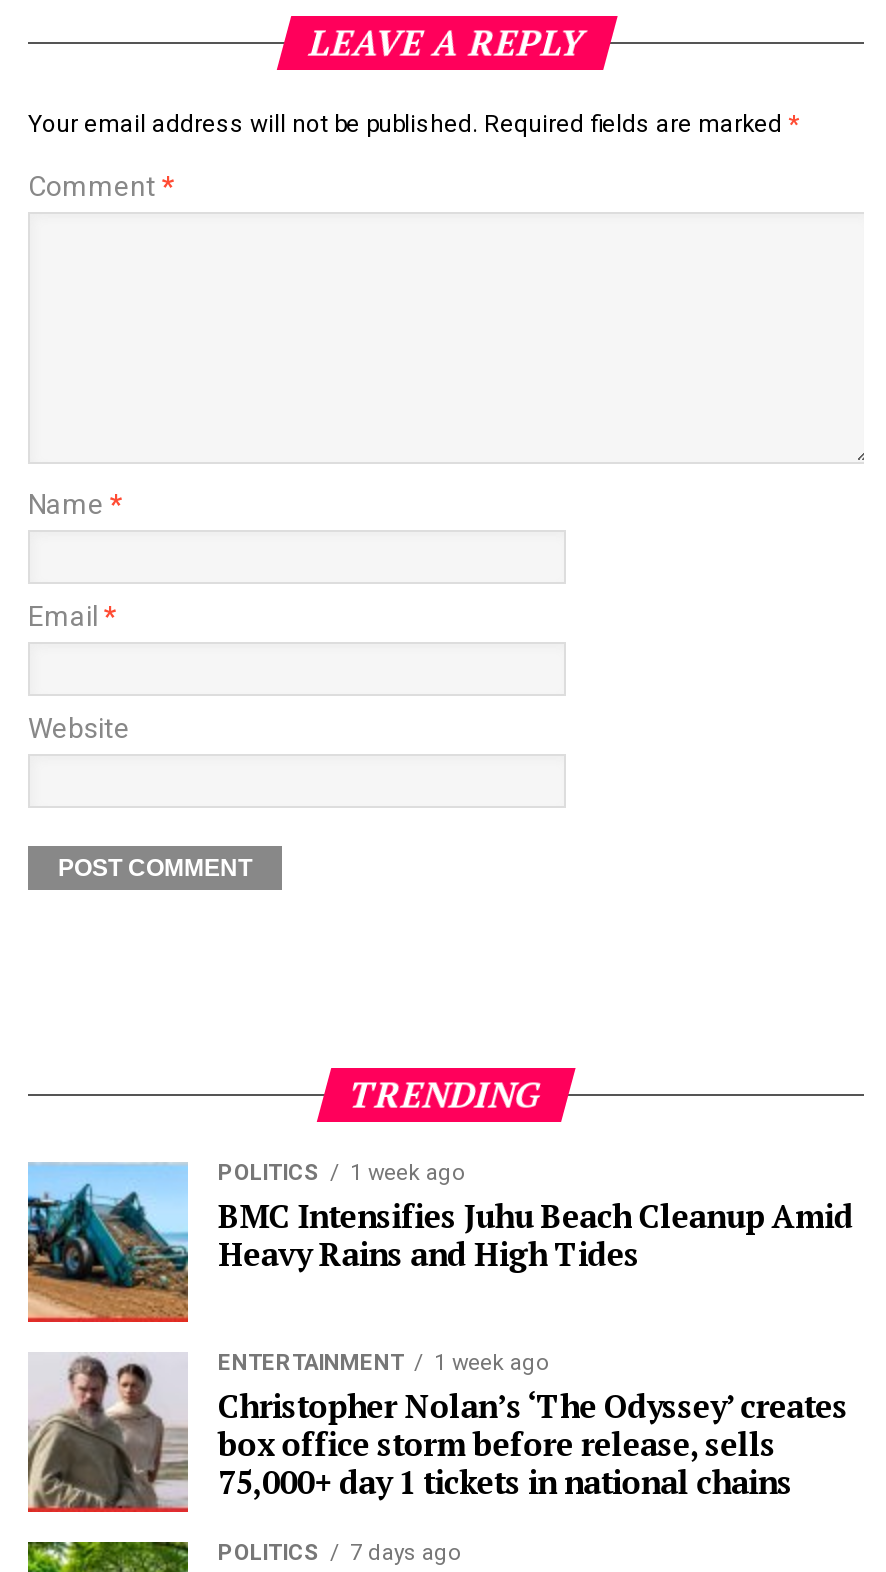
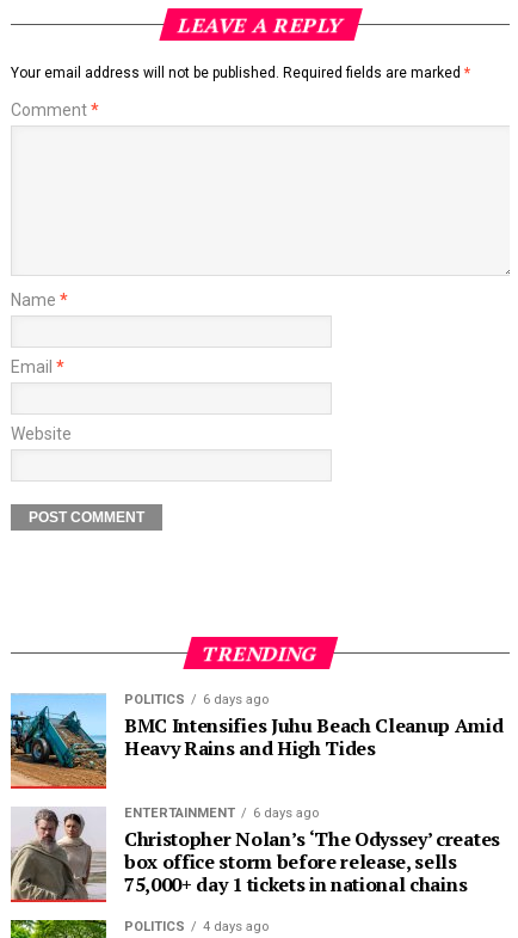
[218,1161,464,1187] POLITICS 1 week ago -> [124,692,269,708] POLITICS 6 days ago
[218,1351,548,1377] ENTERTAINMENT 1 week ago -> [124,806,319,821] ENTERTAINMENT 6 days ago
[218,1541,460,1567] POLITICS 7 days ago -> [124,919,269,935] POLITICS 4 days ago

